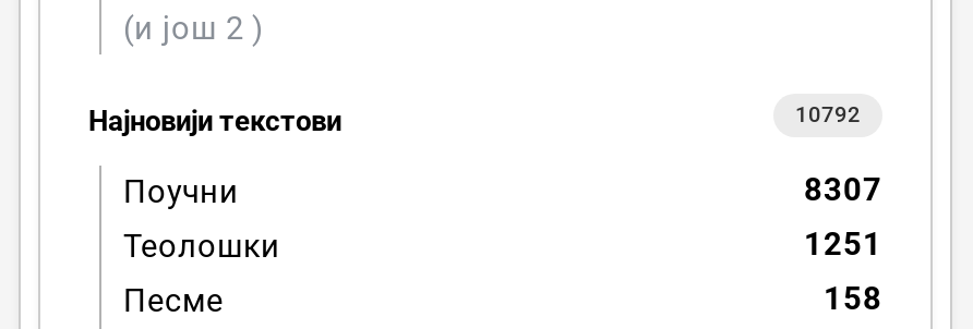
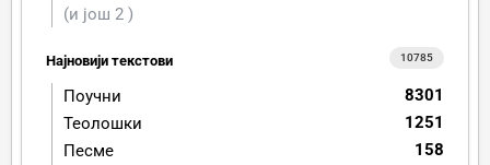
[795,102,861,125] 10792 -> [400,51,433,63] 10785
[804,171,882,210] 8307 -> [405,86,444,105] 8301

